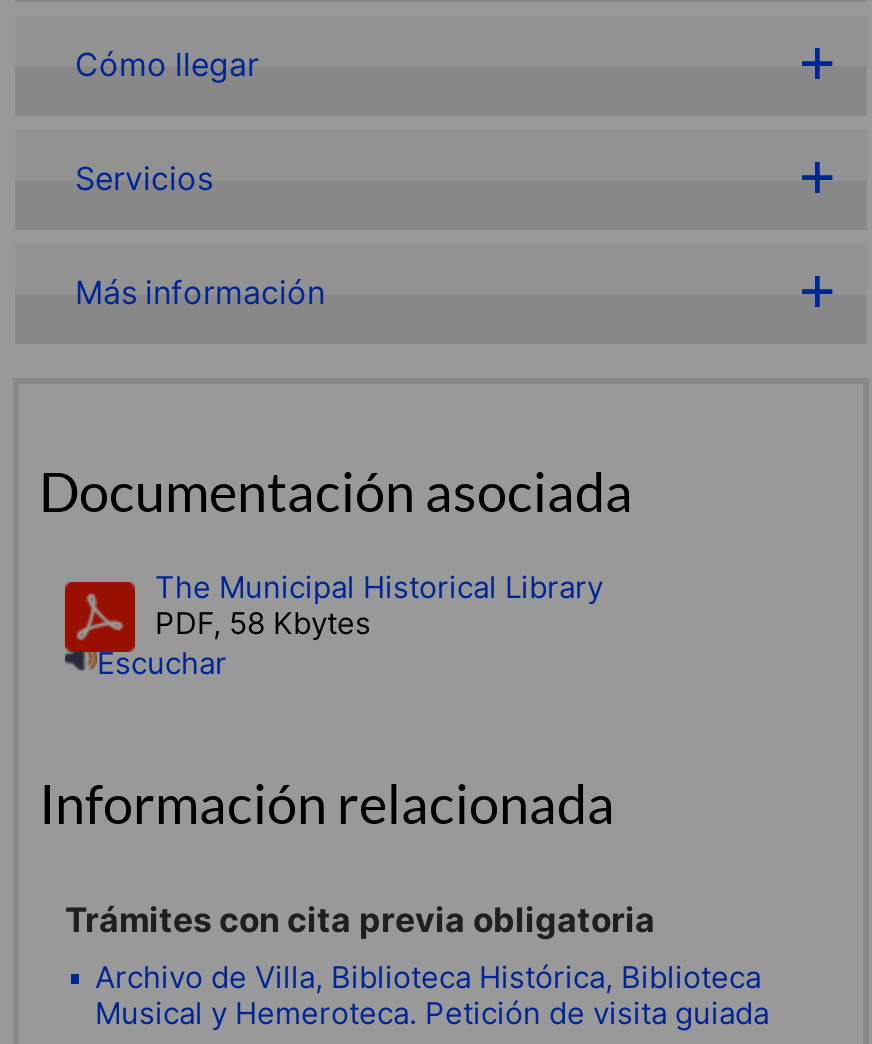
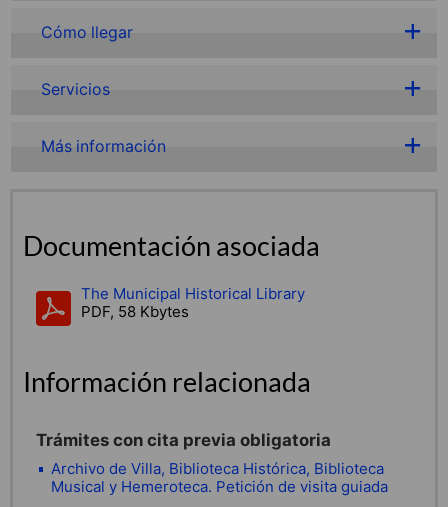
[97,645,227,683] Escuchar -> none

